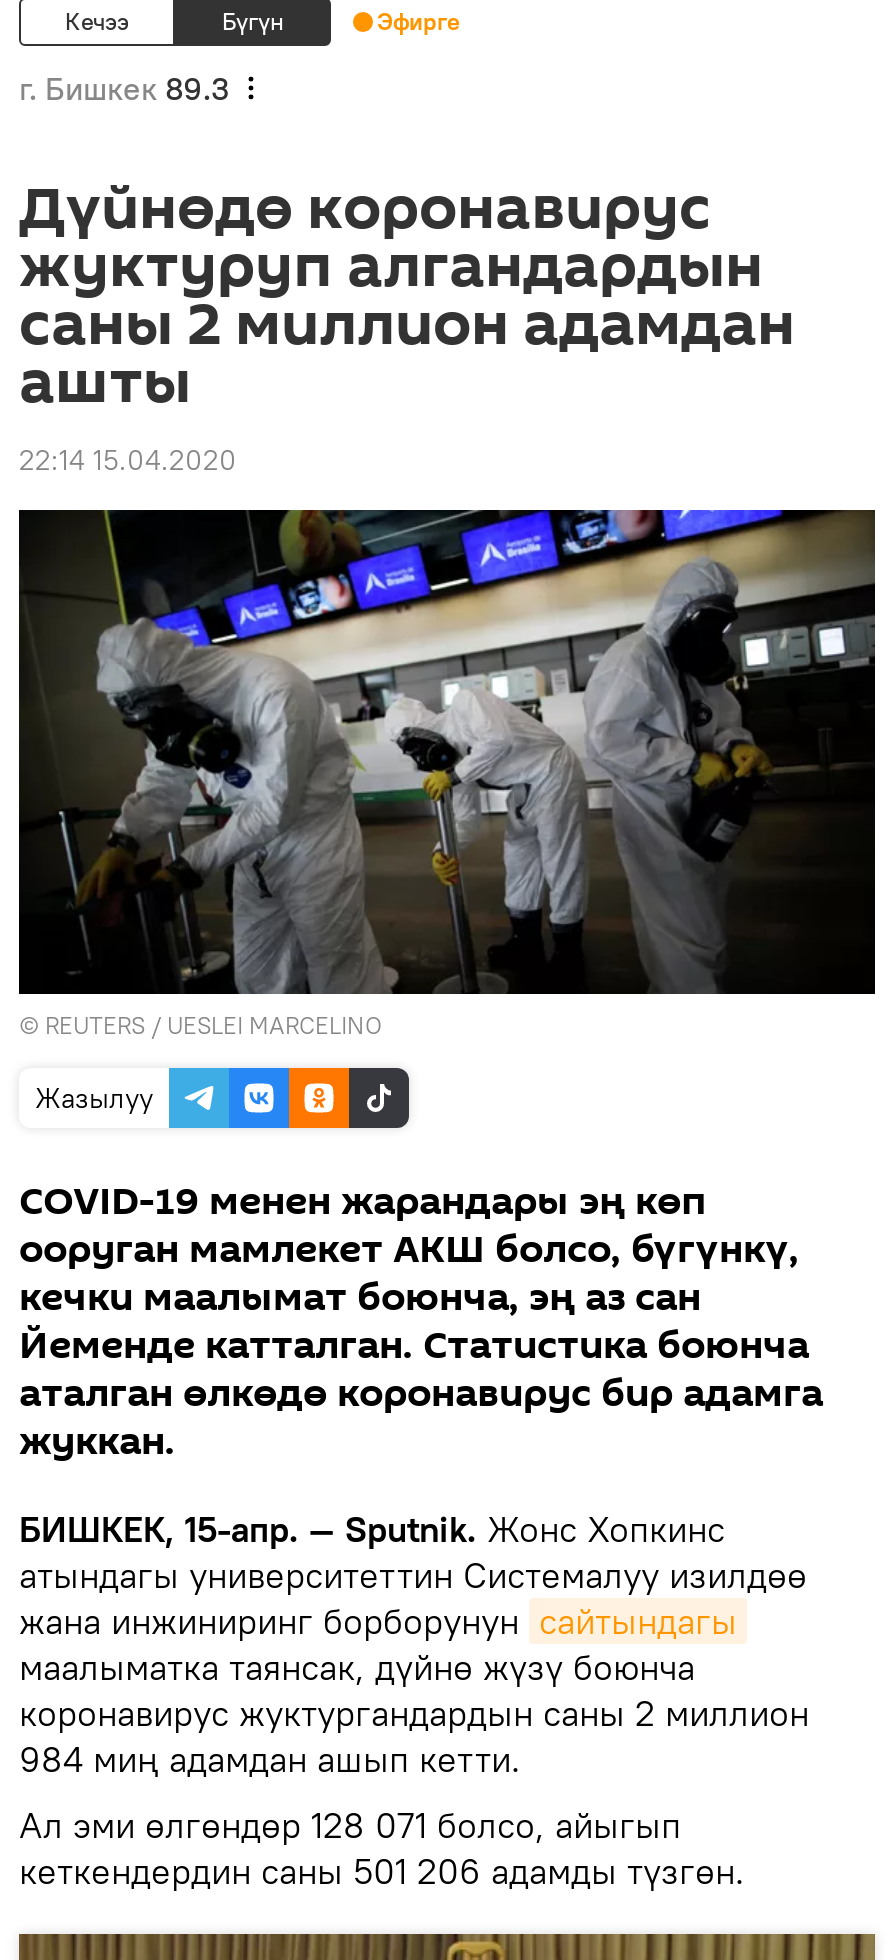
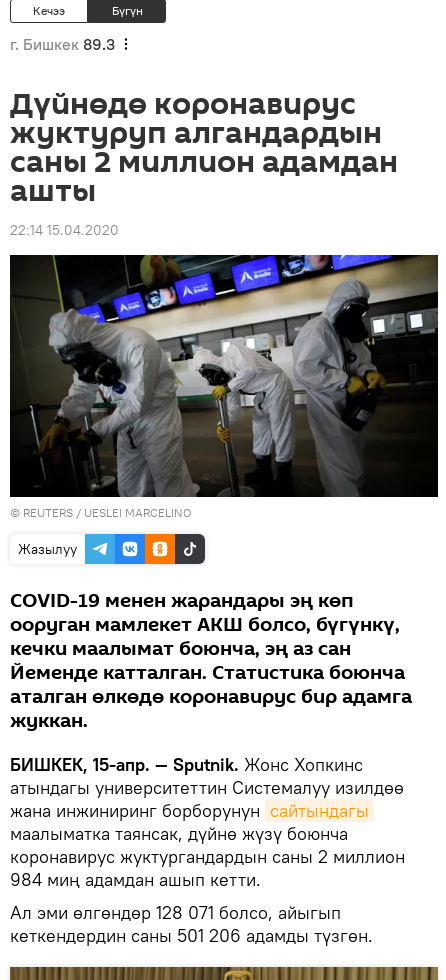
[377,6,459,36] Эфирге -> none

